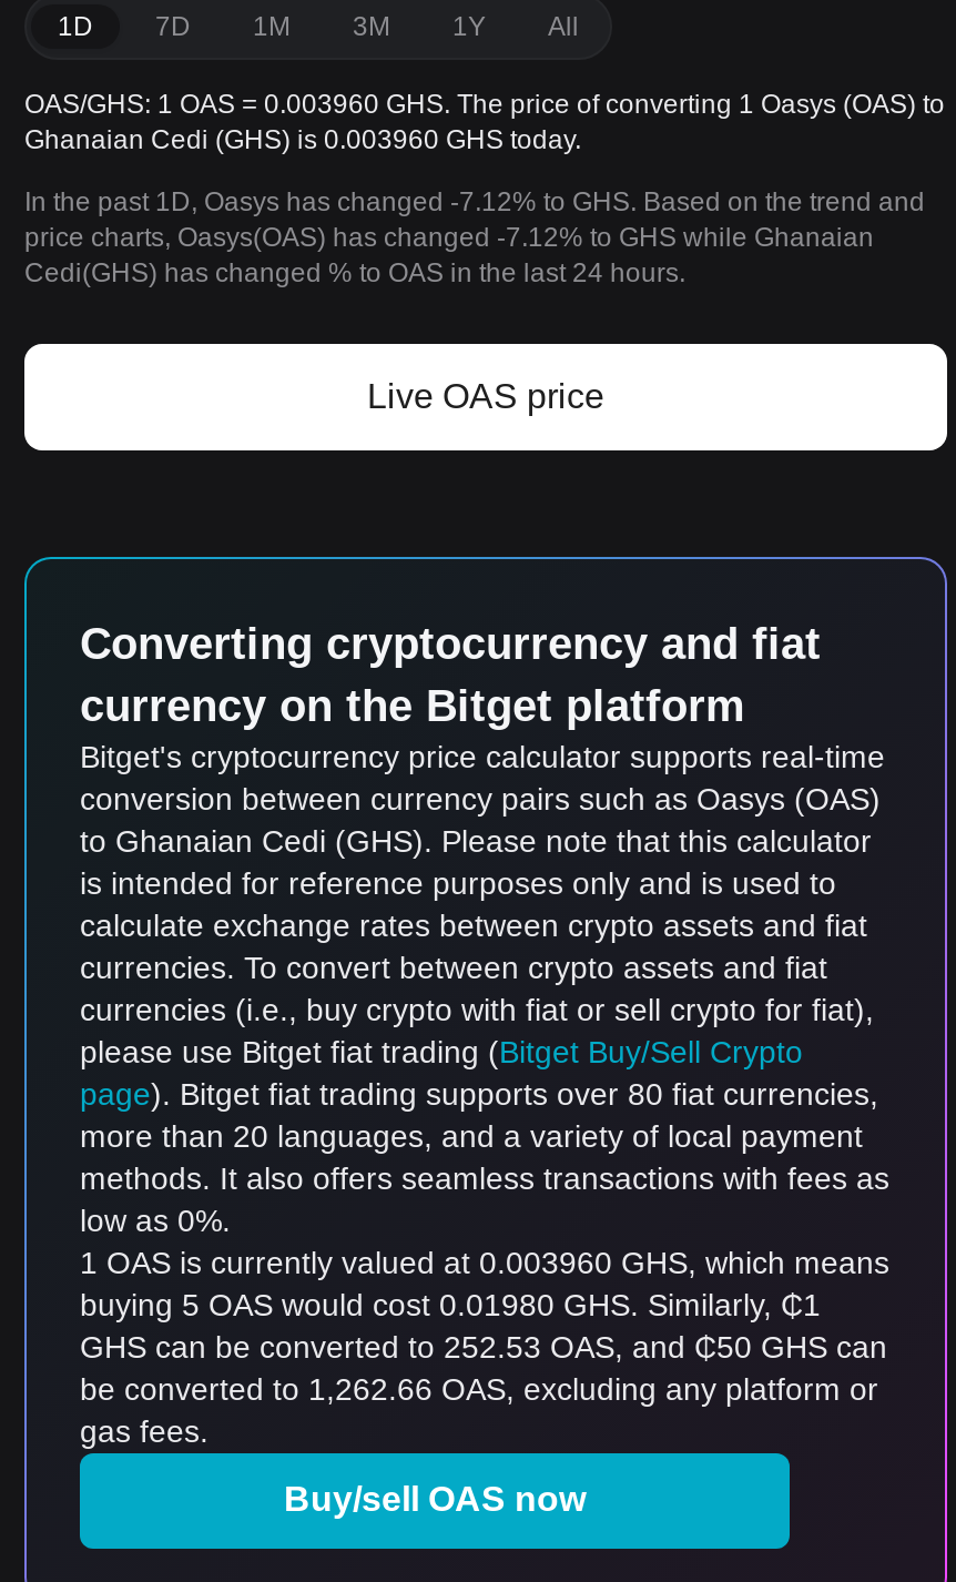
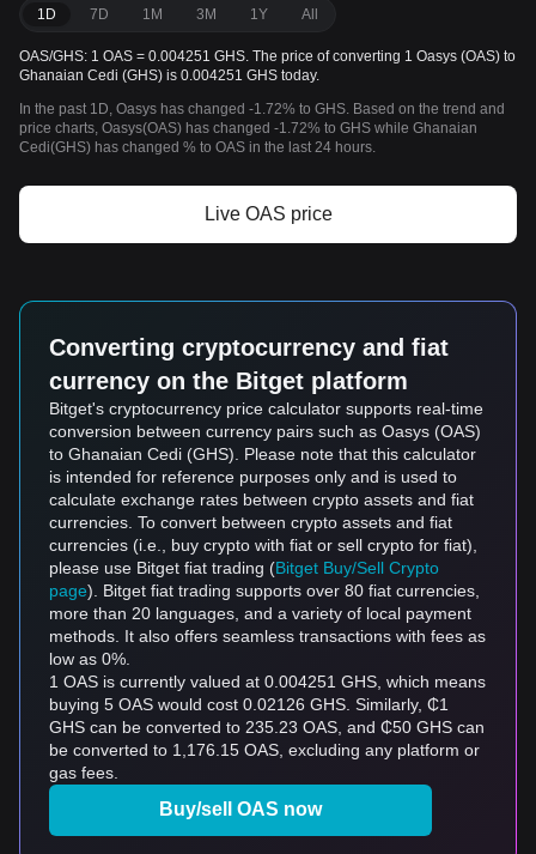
[24,89,945,120] OAS/GHS: 1 OAS = 0.003960 GHS. The price of converting 1 Oasys (OAS) to -> [19,48,516,65] OAS/GHS: 1 OAS = 0.004251 GHS. The price of converting 1 Oasys (OAS) to
[24,124,581,155] Ghanaian Cedi (GHS) is 0.003960 GHS today. -> [19,67,319,84] Ghanaian Cedi (GHS) is 0.004251 GHS today.
[24,186,925,217] In the past 1D, Oasys has changed -7.12% to GHS. Based on the trend and -> [19,101,505,117] In the past 1D, Oasys has changed -1.72% to GHS. Based on the trend and
[24,222,874,253] price charts, Oasys(OAS) has changed -7.12% to GHS while Ghanaian -> [19,120,477,137] price charts, Oasys(OAS) has changed -1.72% to GHS while Ghanaian
[80,1245,889,1280] 1 OAS is currently valued at 0.003960 GHS, which means -> [49,672,486,691] 1 OAS is currently valued at 0.004251 GHS, which means
[80,1287,821,1322] buying 5 OAS would cost 0.01980 GHS. Similarly, ₵1 -> [49,695,449,714] buying 5 OAS would cost 0.02126 GHS. Similarly, ₵1
[80,1329,887,1365] GHS can be converted to 252.53 OAS, and ₵50 GHS can -> [49,717,485,737] GHS can be converted to 235.23 OAS, and ₵50 GHS can
[80,1371,878,1407] be converted to 1,262.66 OAS, excluding any platform or -> [49,740,480,759] be converted to 1,176.15 OAS, excluding any platform or

